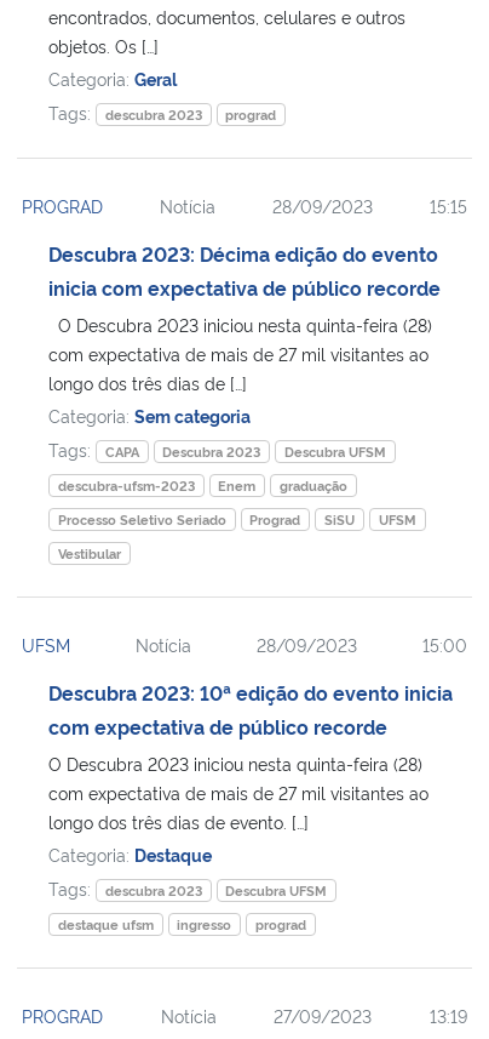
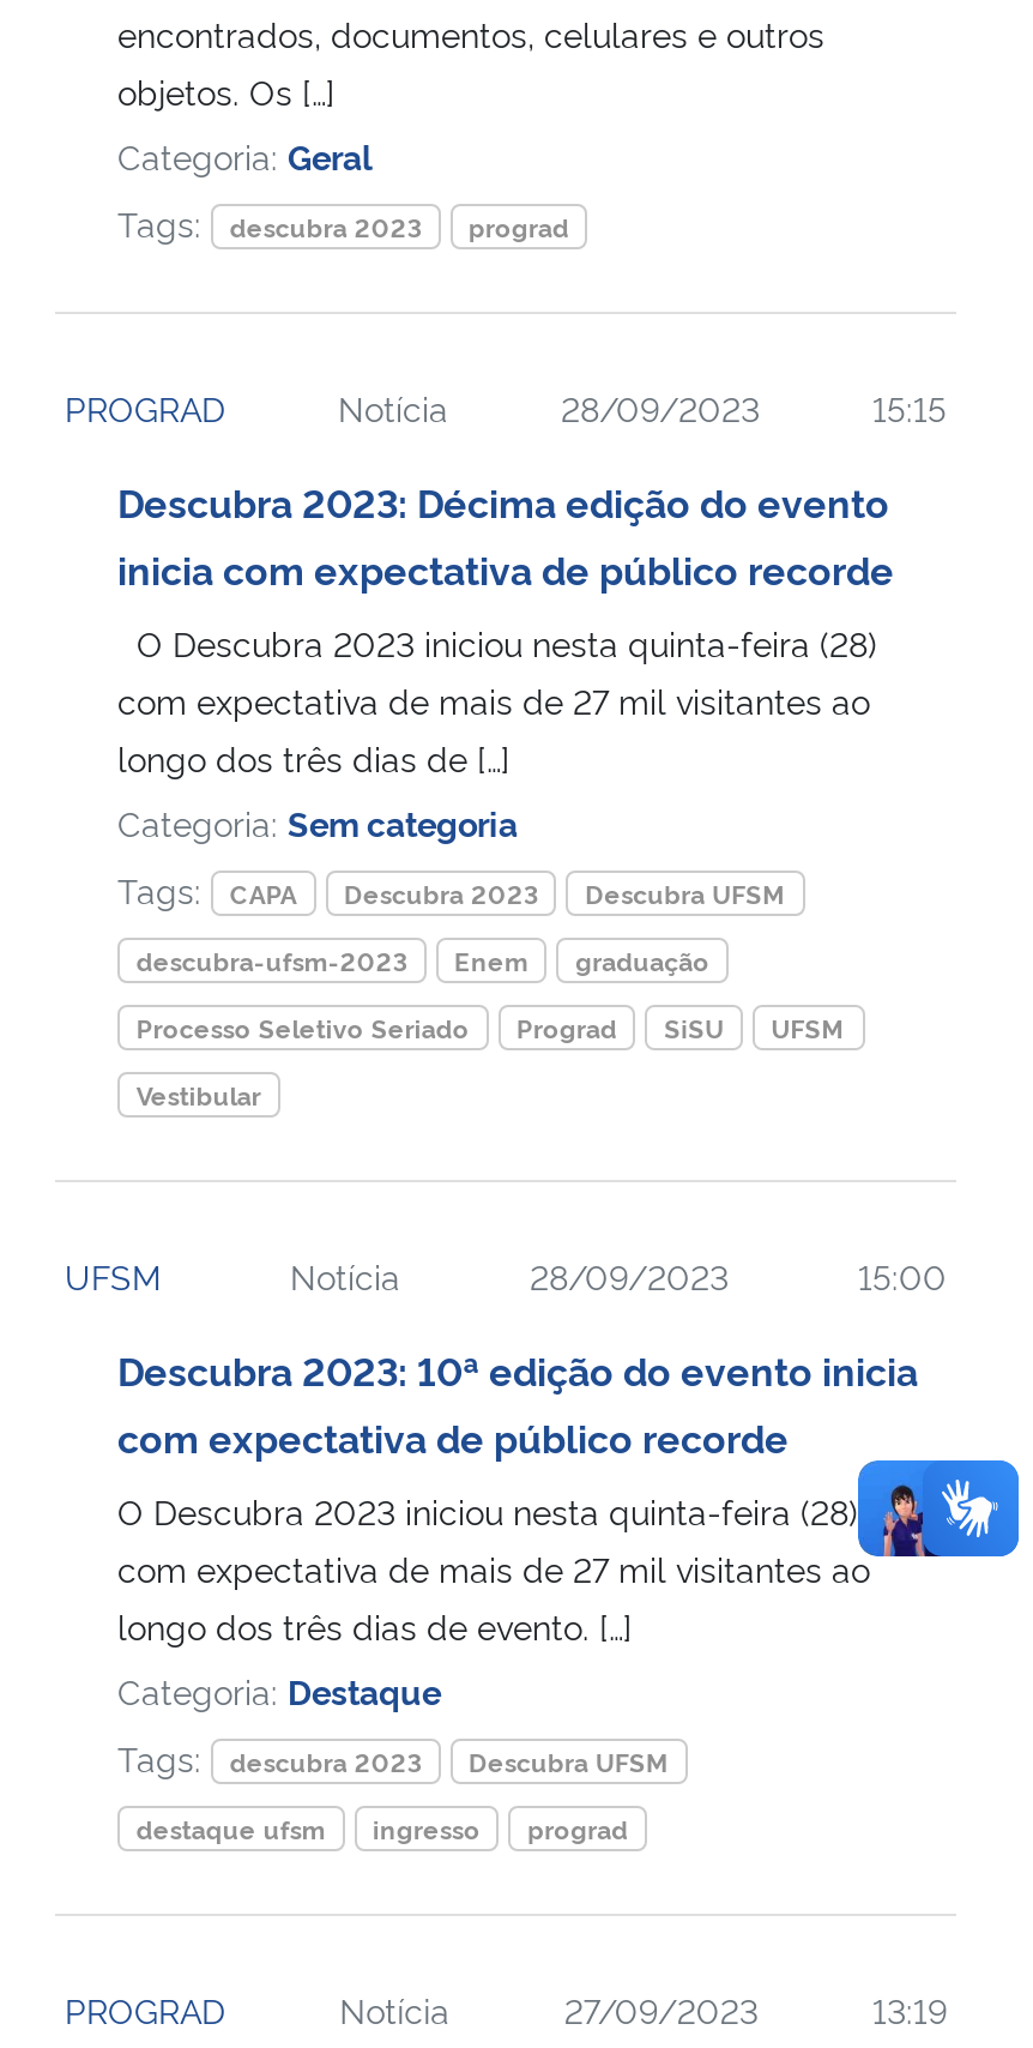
none -> [856,1458,1021,1559] [image]

